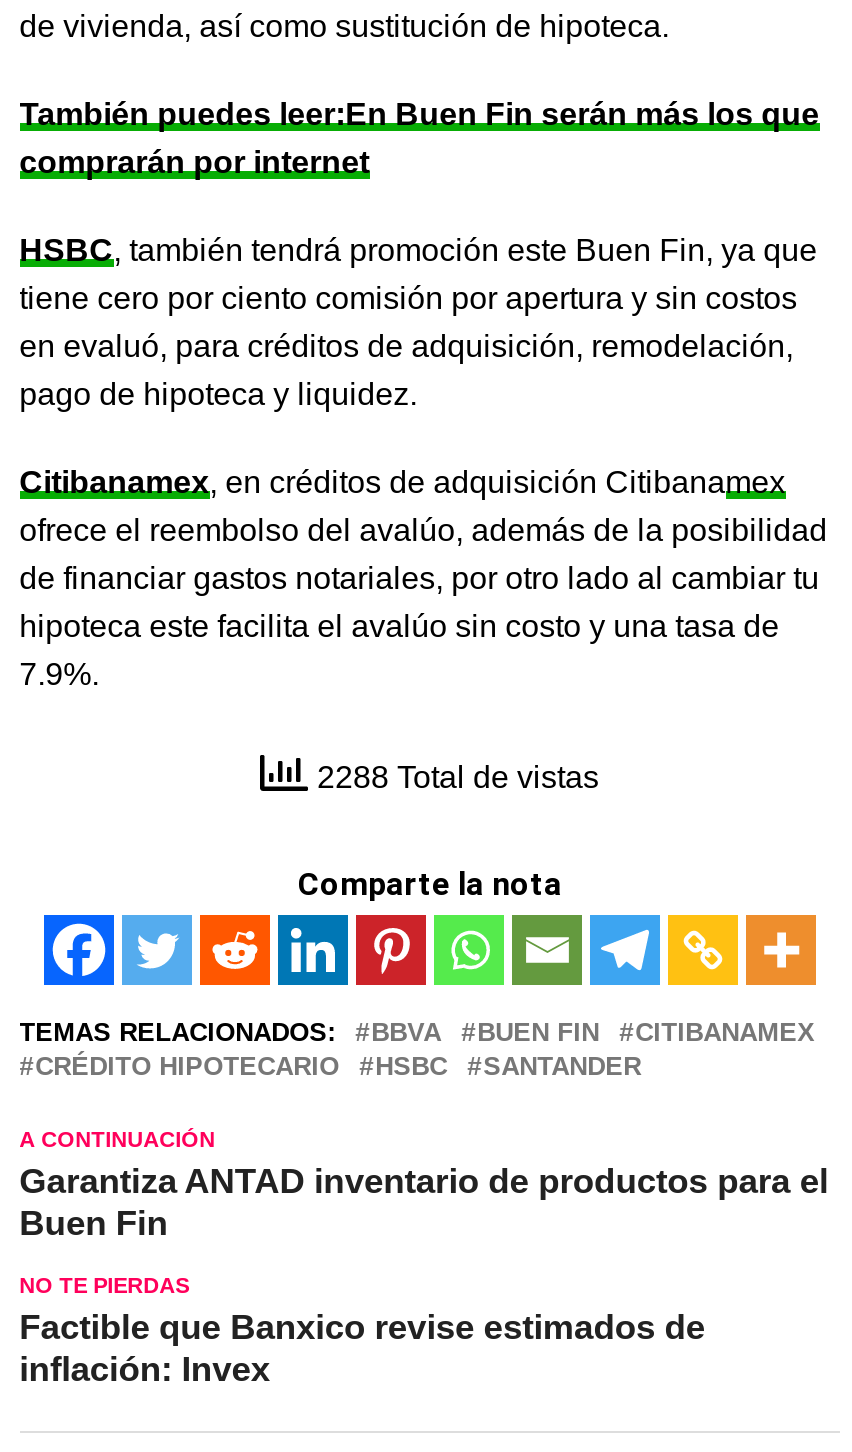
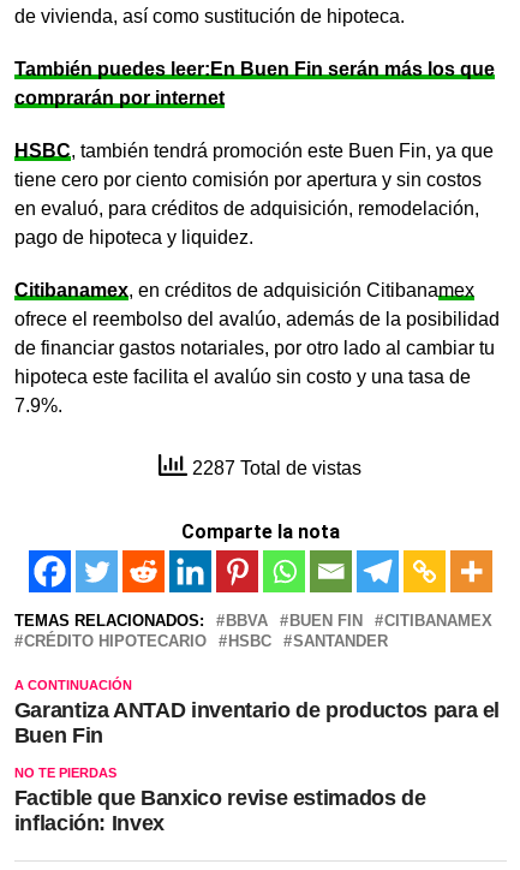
[309,760,599,794] 2288 Total de vistas -> [188,457,362,478] 2287 Total de vistas

